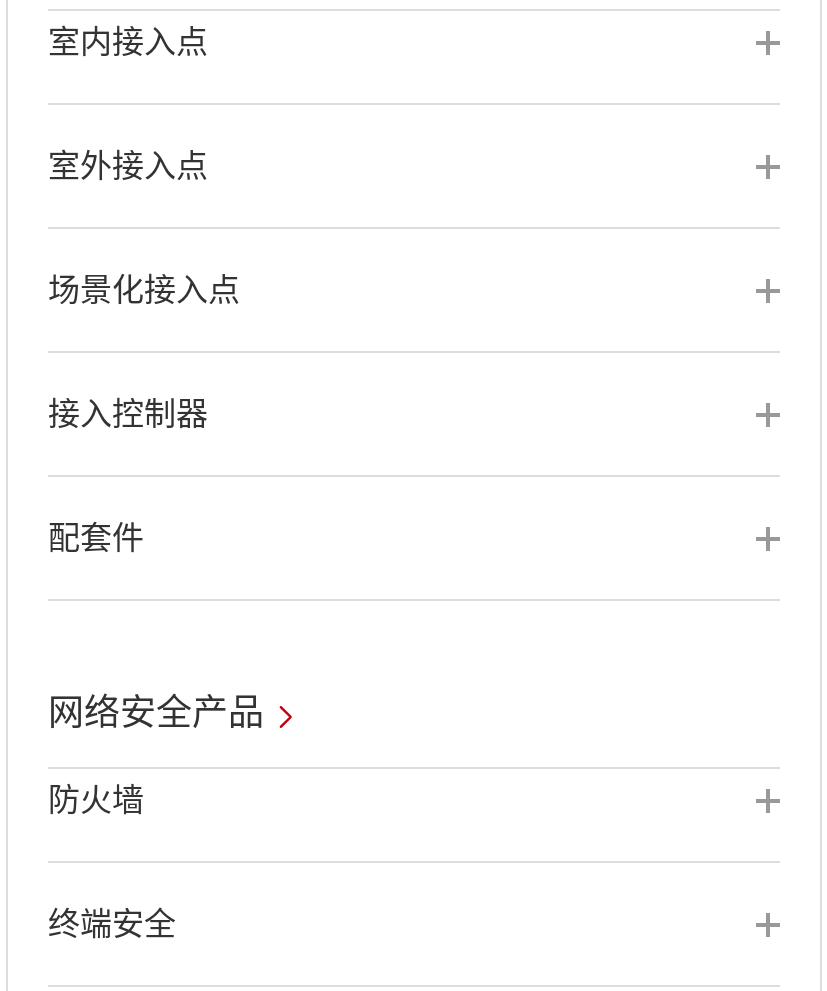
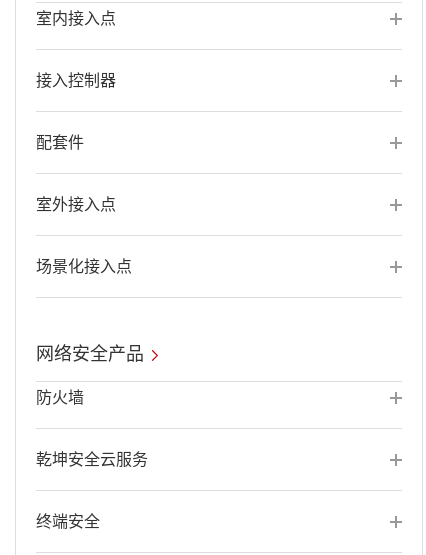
moved [48,149,208,183] -> [36,196,116,213]: 室外接入点
moved [48,273,240,307] -> [36,258,132,275]: 场景化接入点
moved [48,397,208,555] -> [36,72,116,151]: 接入控制器 | 配套件
none -> [36,451,148,468] 乾坤安全云服务

